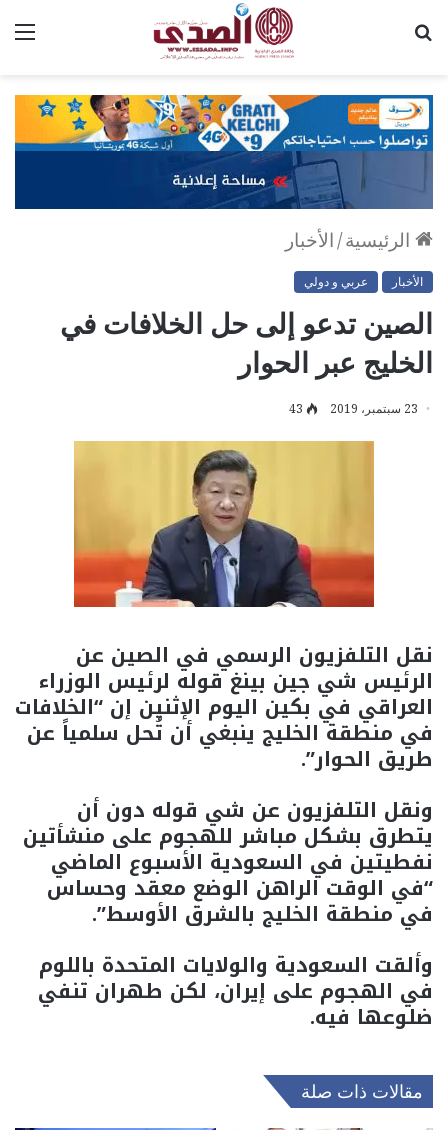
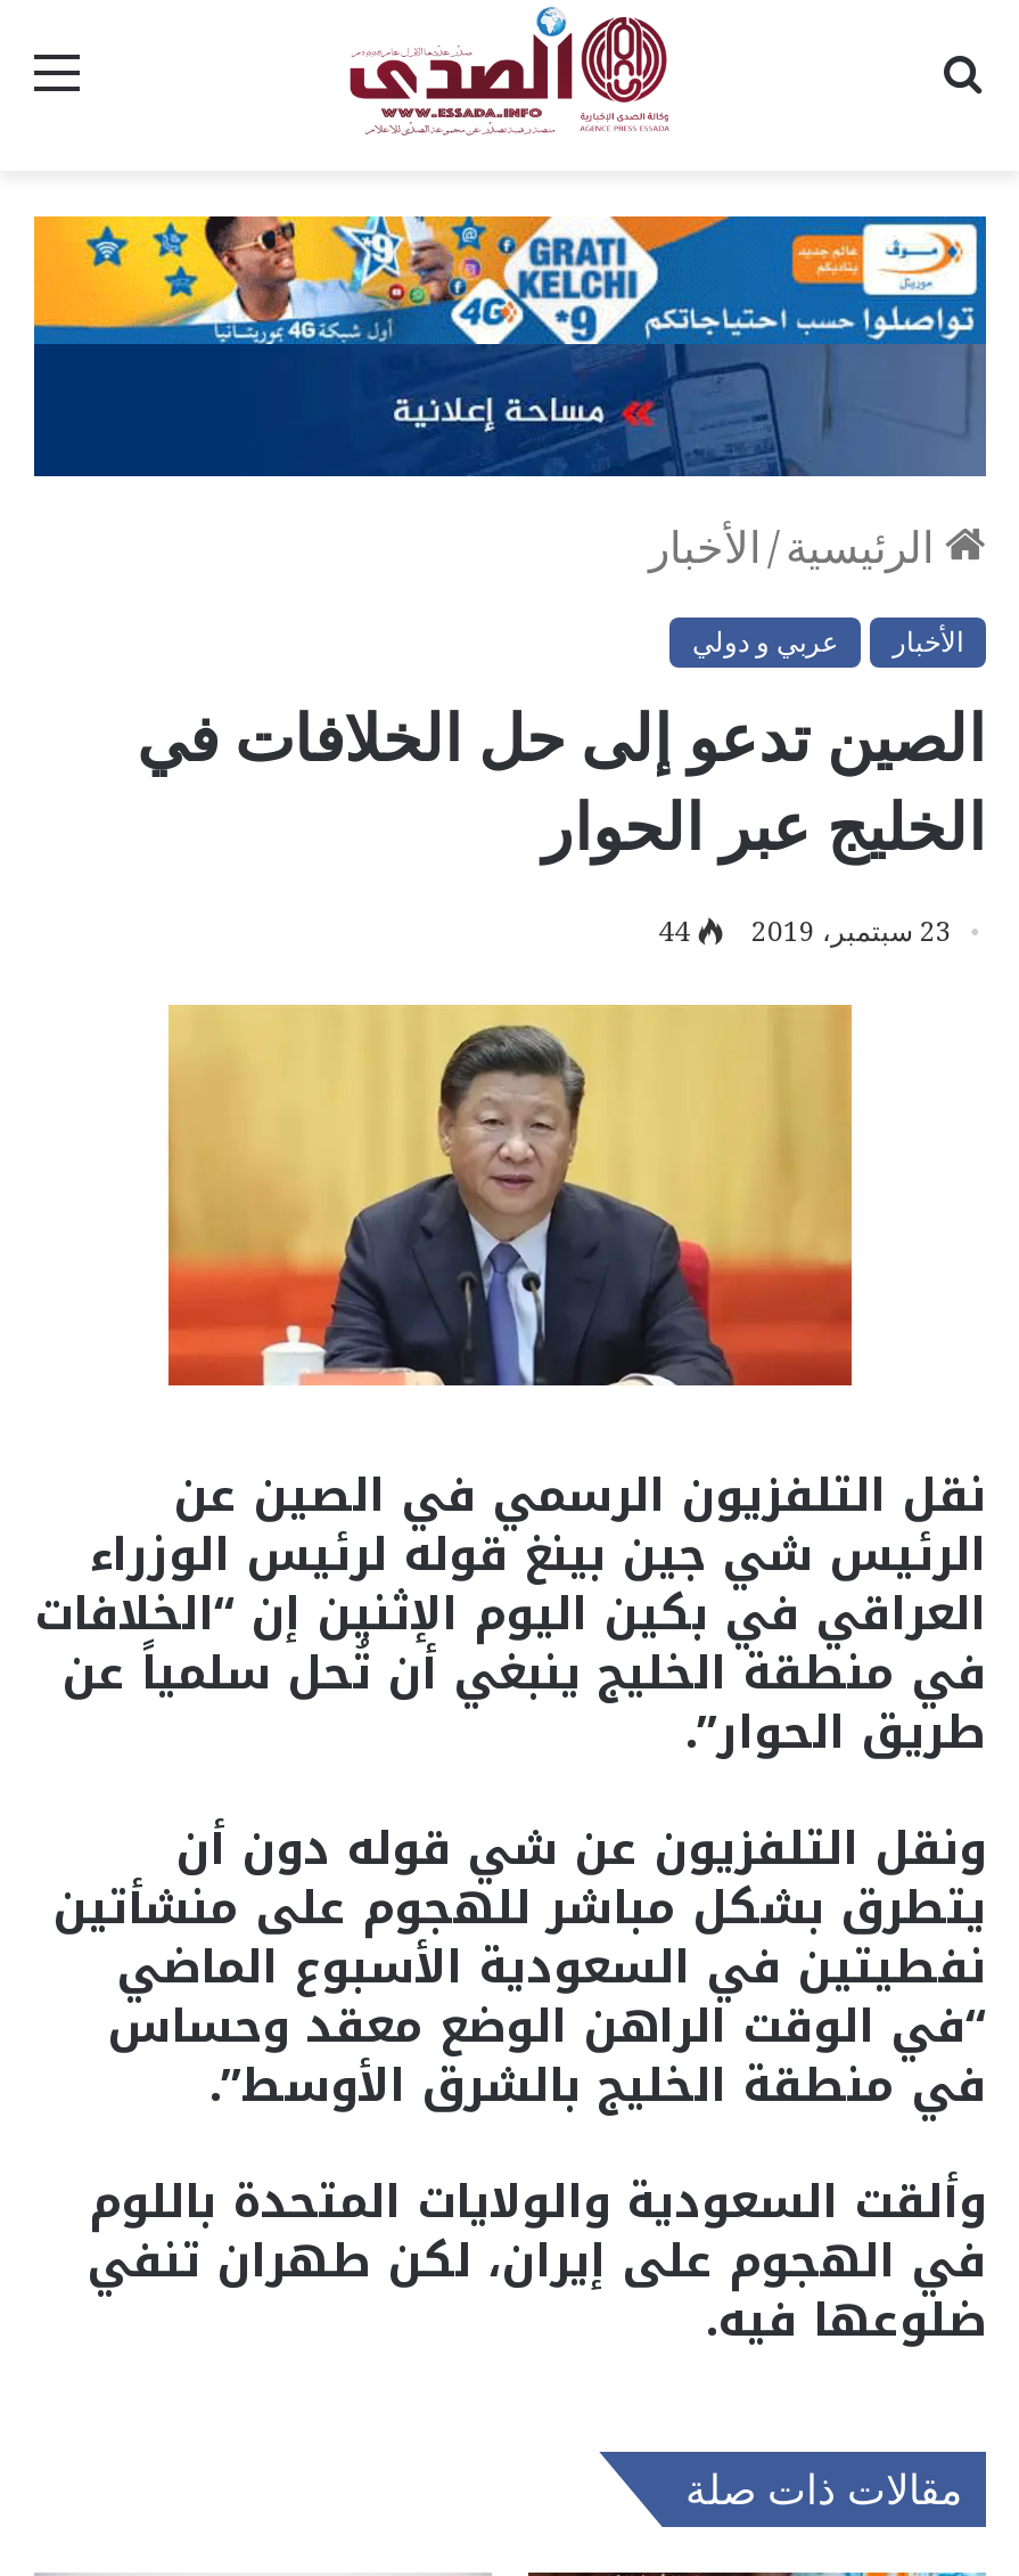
[289,400,303,417] 43 -> [658,912,690,951] 44

